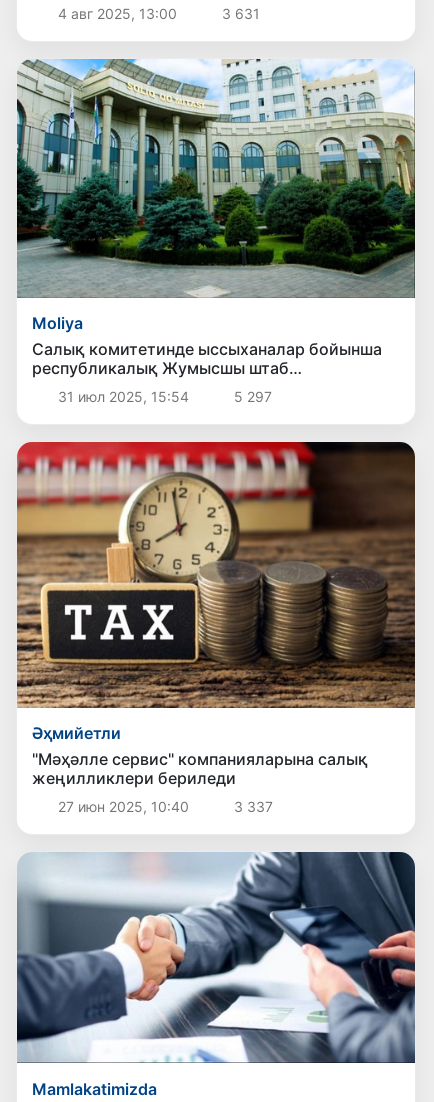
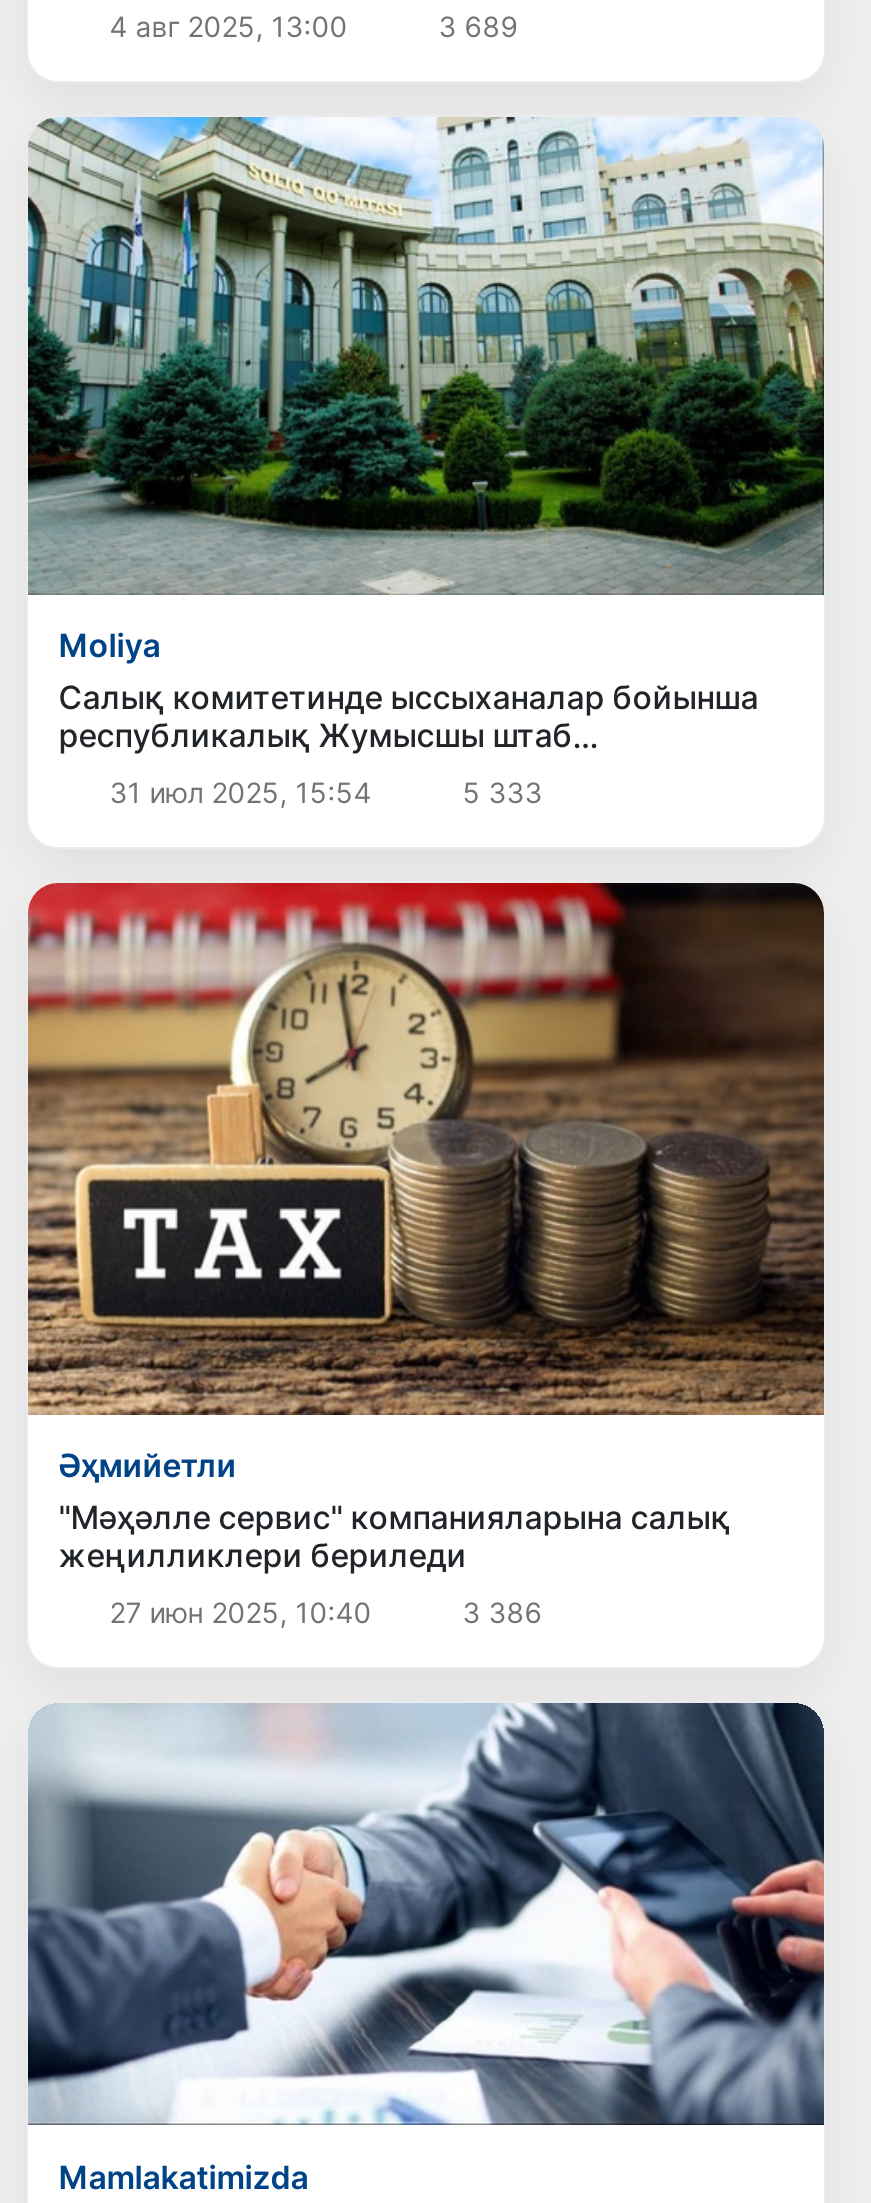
[218,5,260,22] 3 631 -> [430,9,518,43] 3 689
[230,388,272,405] 5 297 -> [454,776,542,810] 5 333
[230,798,273,815] 3 337 -> [454,1596,542,1630] 3 386

